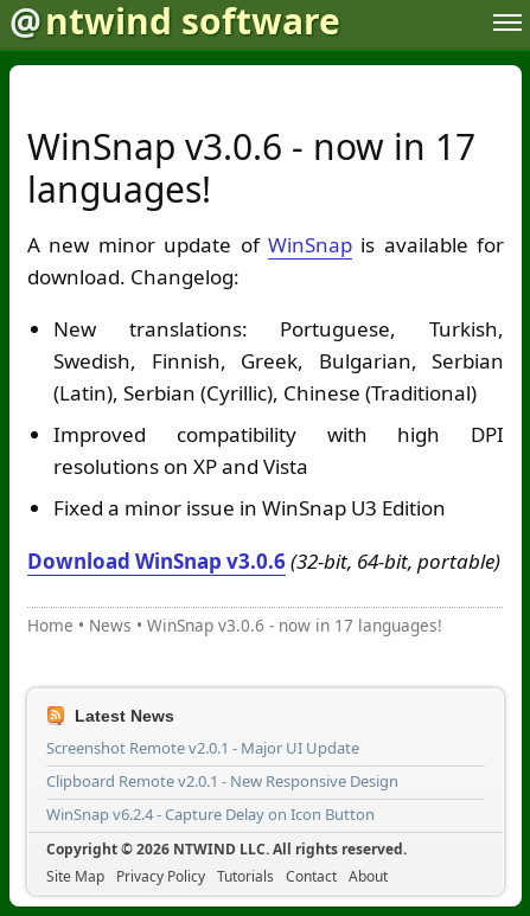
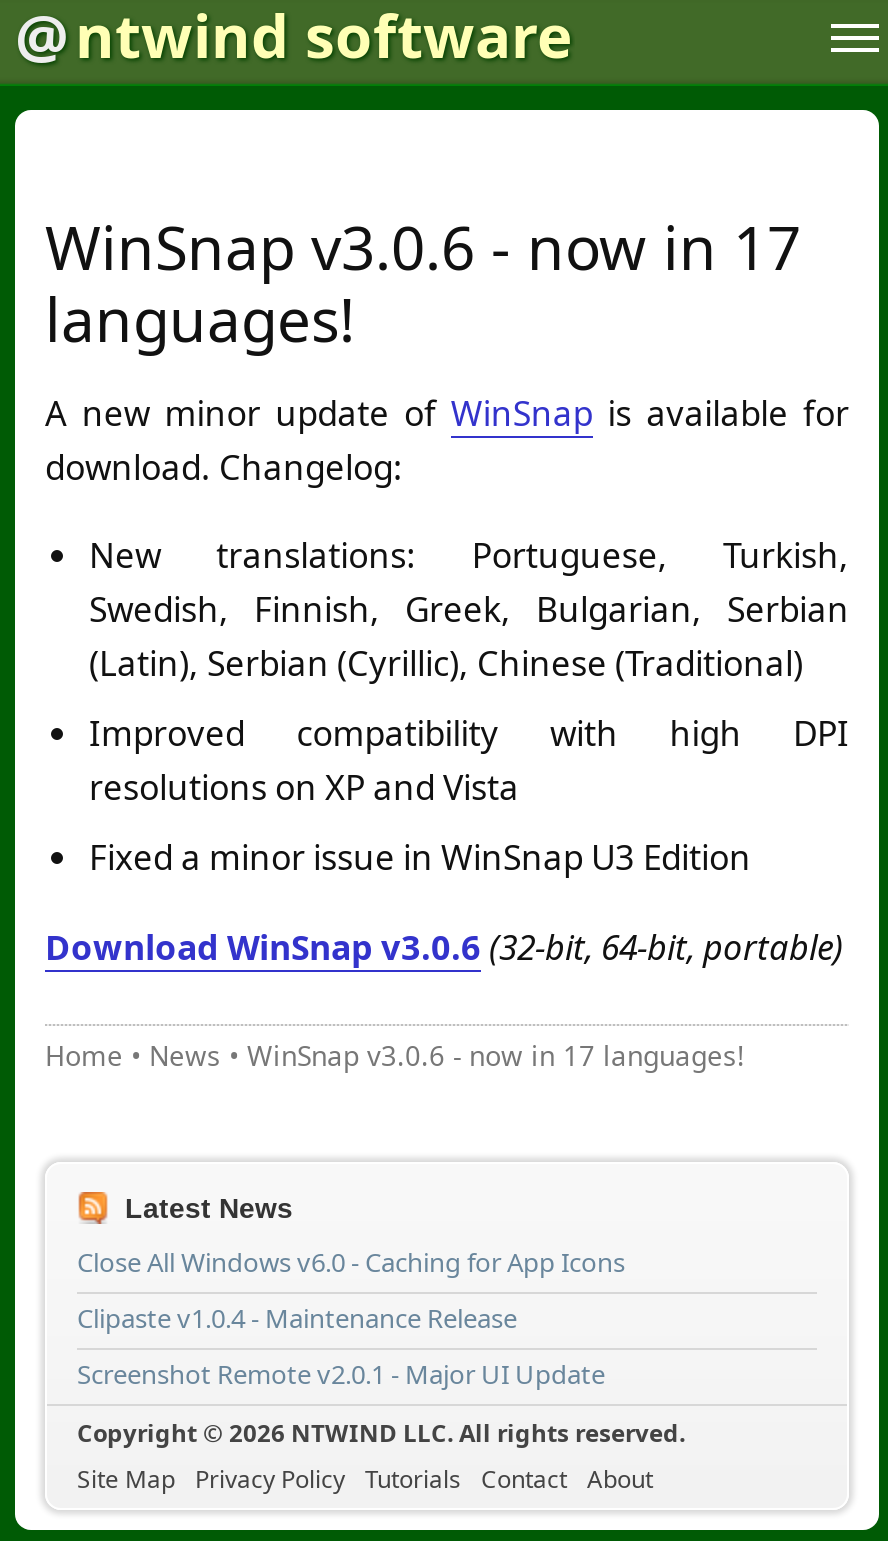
none -> [77,1244,625,1336] Close All Windows v6.0 - Caching for App Icons | Clipaste v1.0.4 - Maintenance Release
moved [46,737,359,758] -> [77,1356,605,1392]: Screenshot Remote v2.0.1 - Major UI Update
[46,770,398,825] Clipboard Remote v2.0.1 - New Responsive Design | WinSnap v6.2.4 - Capture Delay on Icon Button -> none

